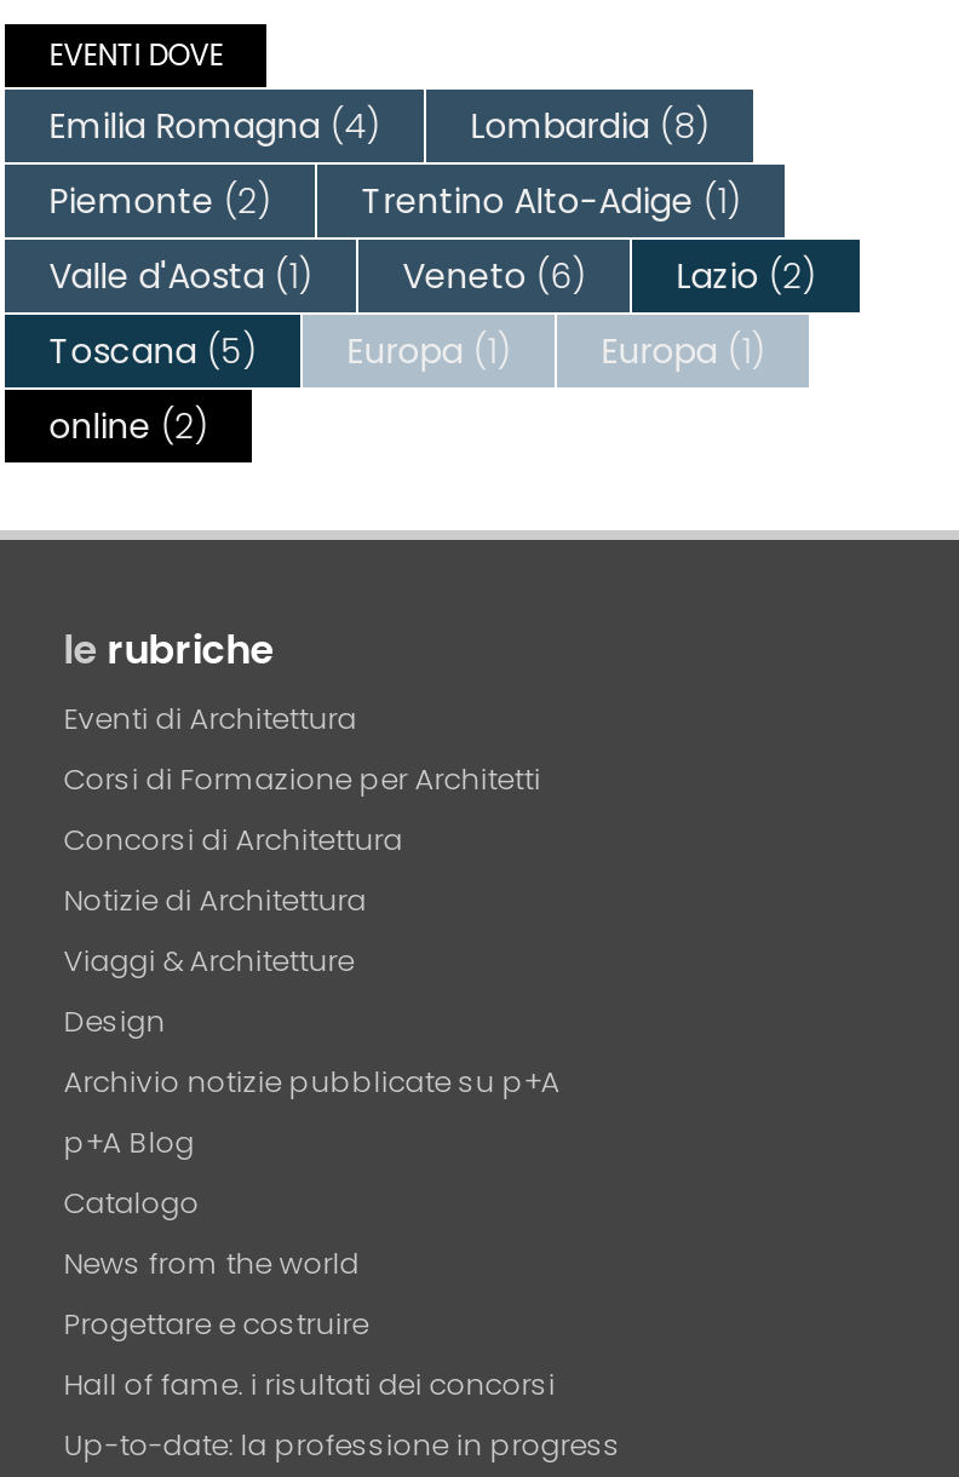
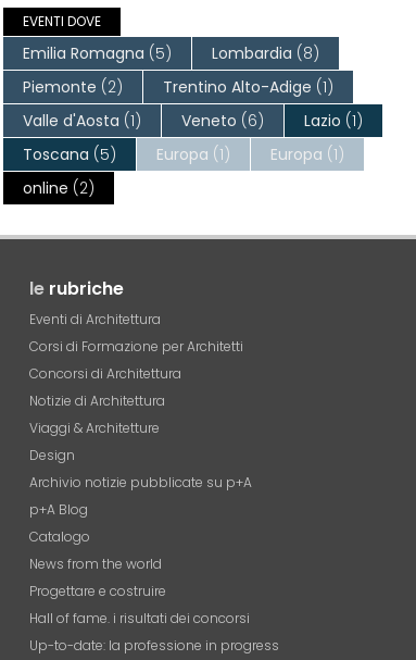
[49,102,381,151] Emilia Romagna (4) -> [23,43,172,64] Emilia Romagna (5)
[49,252,817,301] Valle d'Aosta (1) Veneto (6) Lazio (2) -> [23,110,363,132] Valle d'Aosta (1) Veneto (6) Lazio (1)

